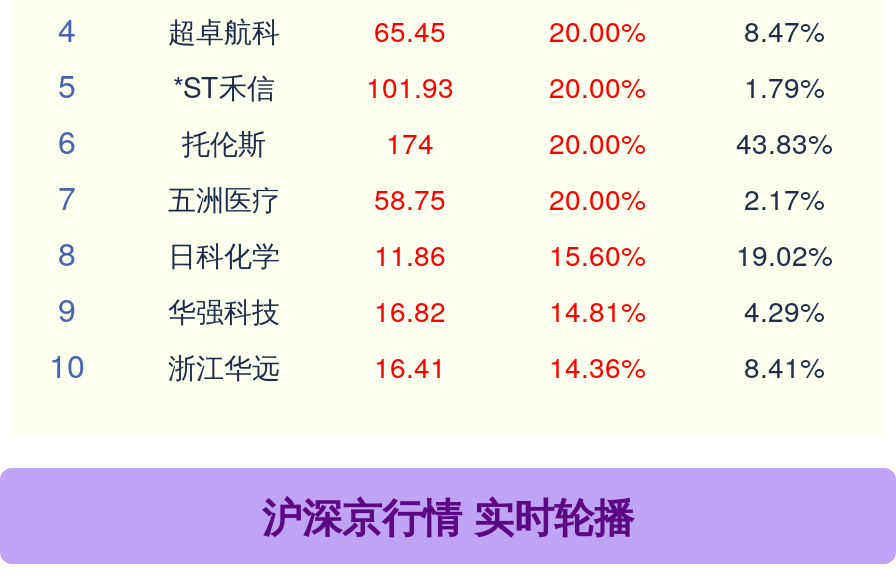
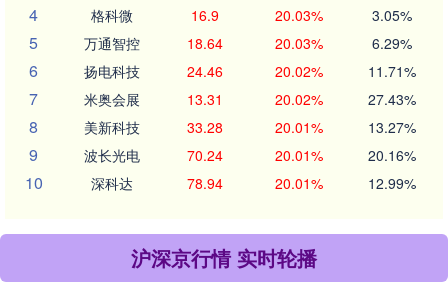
[168,10,824,50] 超卓航科 | 65.45 | 20.00% | 8.47% -> [91,5,412,25] 格科微 | 16.9 | 20.03% | 3.05%
[173,66,824,106] *ST禾信 | 101.93 | 20.00% | 1.79% -> [84,33,412,53] 万通智控 | 18.64 | 20.03% | 6.29%
[182,122,832,162] 托伦斯 | 174 | 20.00% | 43.83% -> [84,61,416,81] 扬电科技 | 24.46 | 20.02% | 11.71%
[168,178,824,218] 五洲医疗 | 58.75 | 20.00% | 2.17% -> [84,89,416,109] 米奥会展 | 13.31 | 20.02% | 27.43%
[168,234,832,274] 日科化学 | 11.86 | 15.60% | 19.02% -> [84,117,416,137] 美新科技 | 33.28 | 20.01% | 13.27%
[168,290,824,330] 华强科技 | 16.82 | 14.81% | 4.29% -> [84,145,416,165] 波长光电 | 70.24 | 20.01% | 20.16%
[168,346,824,386] 浙江华远 | 16.41 | 14.36% | 8.41% -> [91,173,416,193] 深科达 | 78.94 | 20.01% | 12.99%

